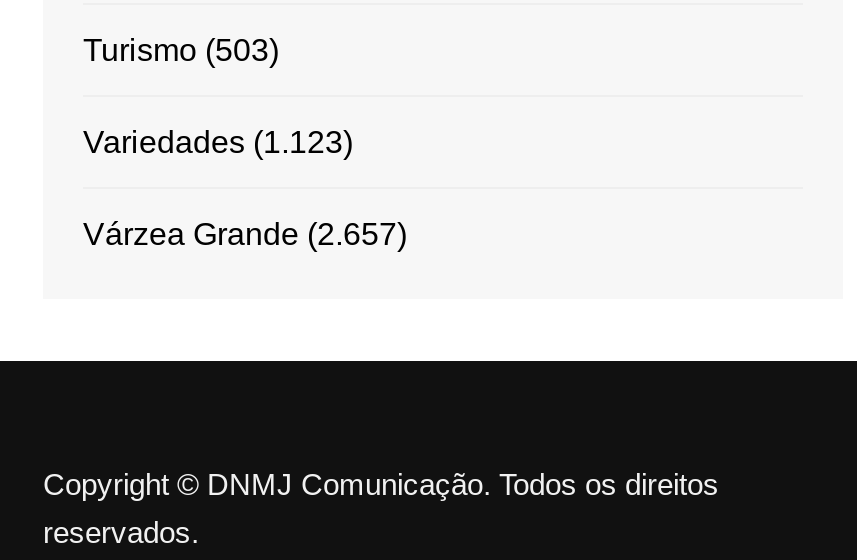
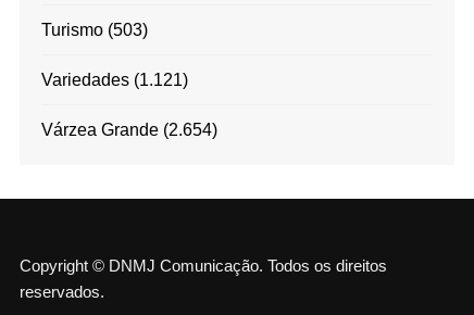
[83,125,353,159] Variedades (1.123) -> [41,71,188,89] Variedades (1.121)
[83,217,407,251] Várzea Grande (2.657) -> [41,121,217,139] Várzea Grande (2.654)

